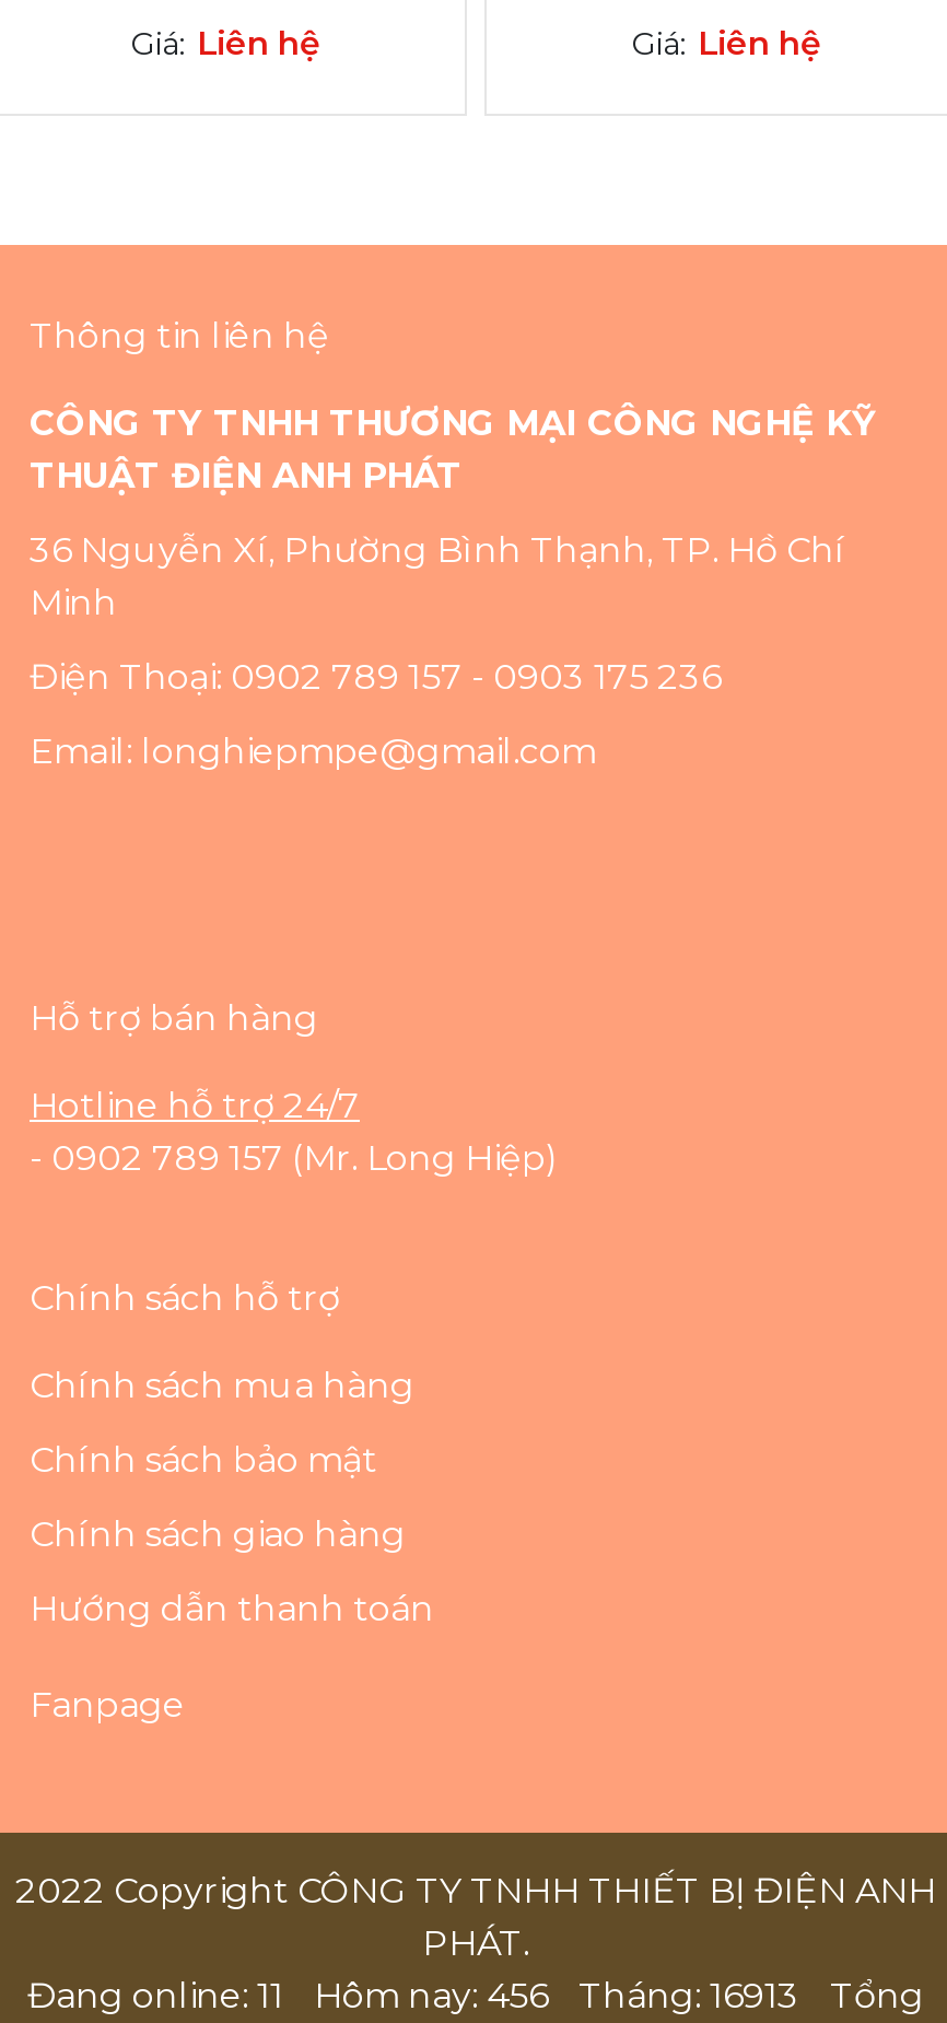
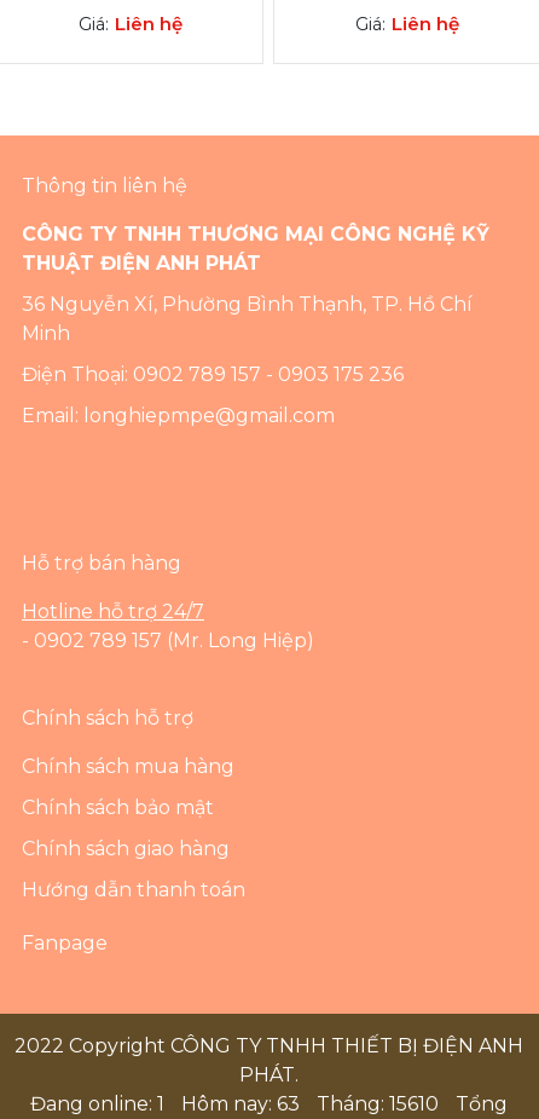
[27,1975,283,2016] Đang online: 11 -> [30,1092,164,1115] Đang online: 1
[314,1975,548,2016] Hôm nay: 456 -> [181,1092,299,1115] Hôm nay: 63
[578,1975,799,2016] Tháng: 16913 -> [316,1092,438,1115] Tháng: 15610

